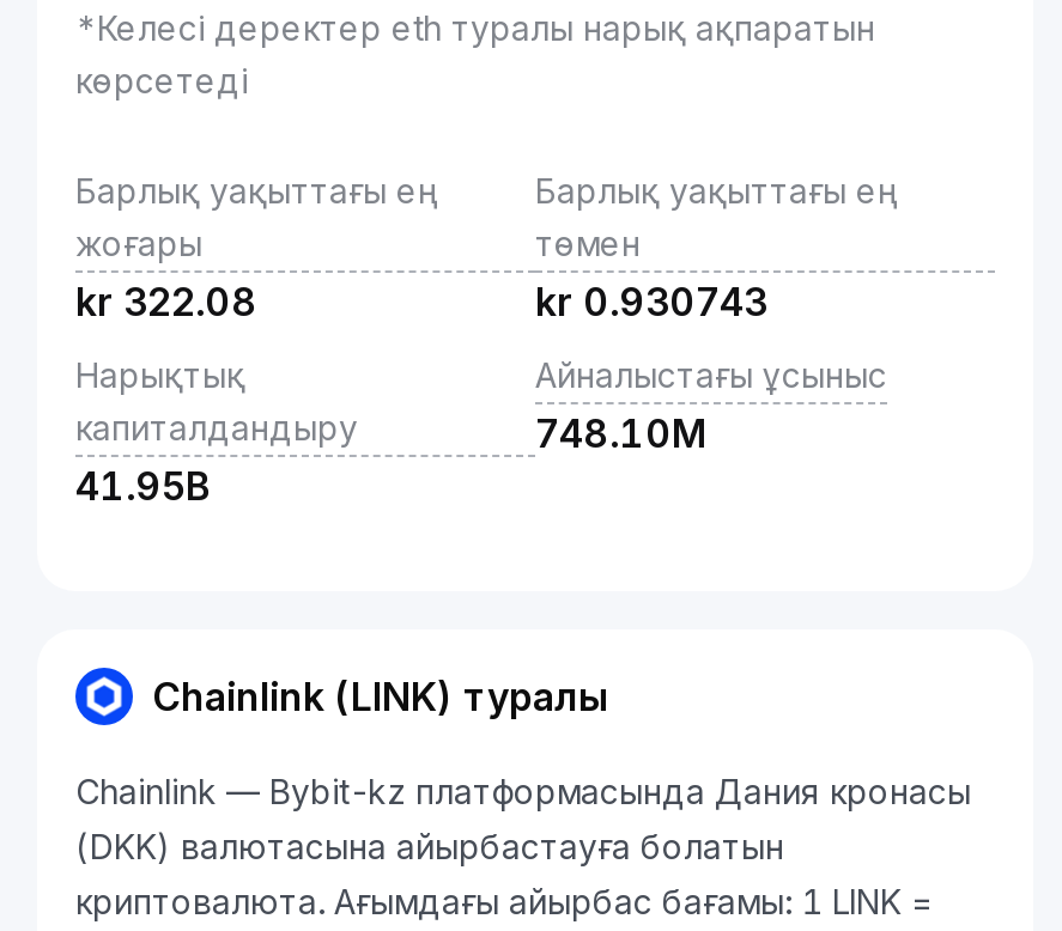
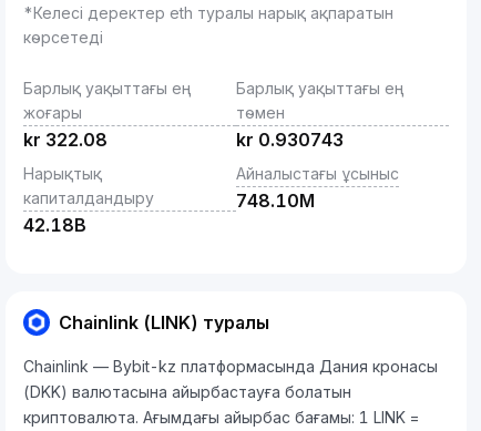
[75,462,212,510] 41.95B -> [23,214,86,236] 42.18B

